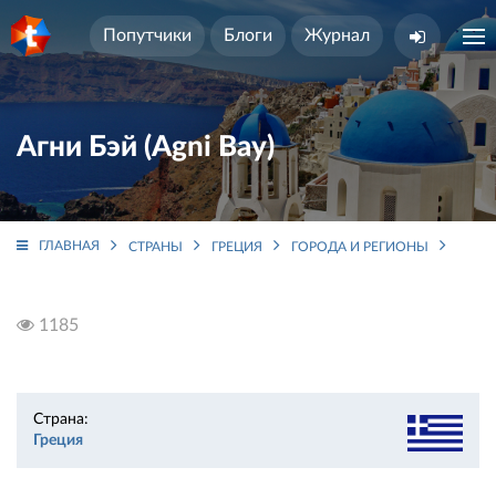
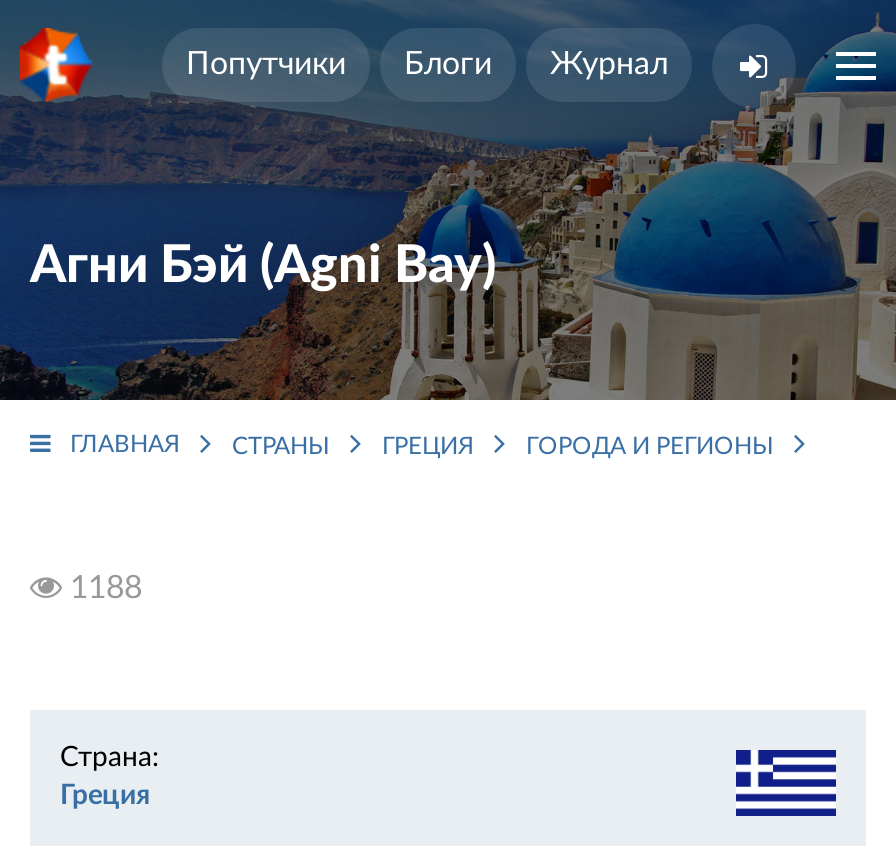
[39,316,79,334] 1185 -> [70,572,142,604] 1188

